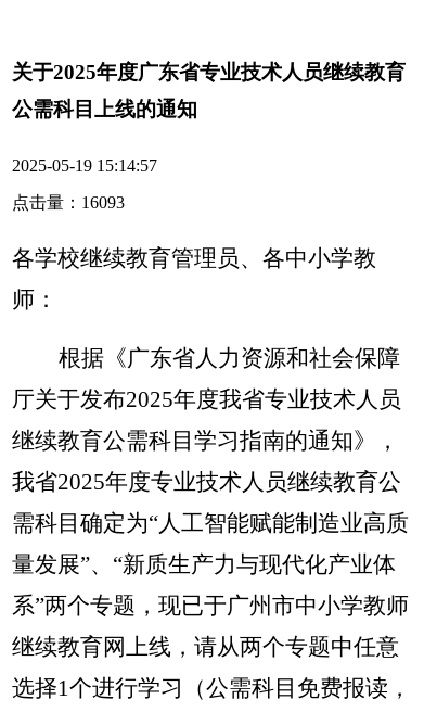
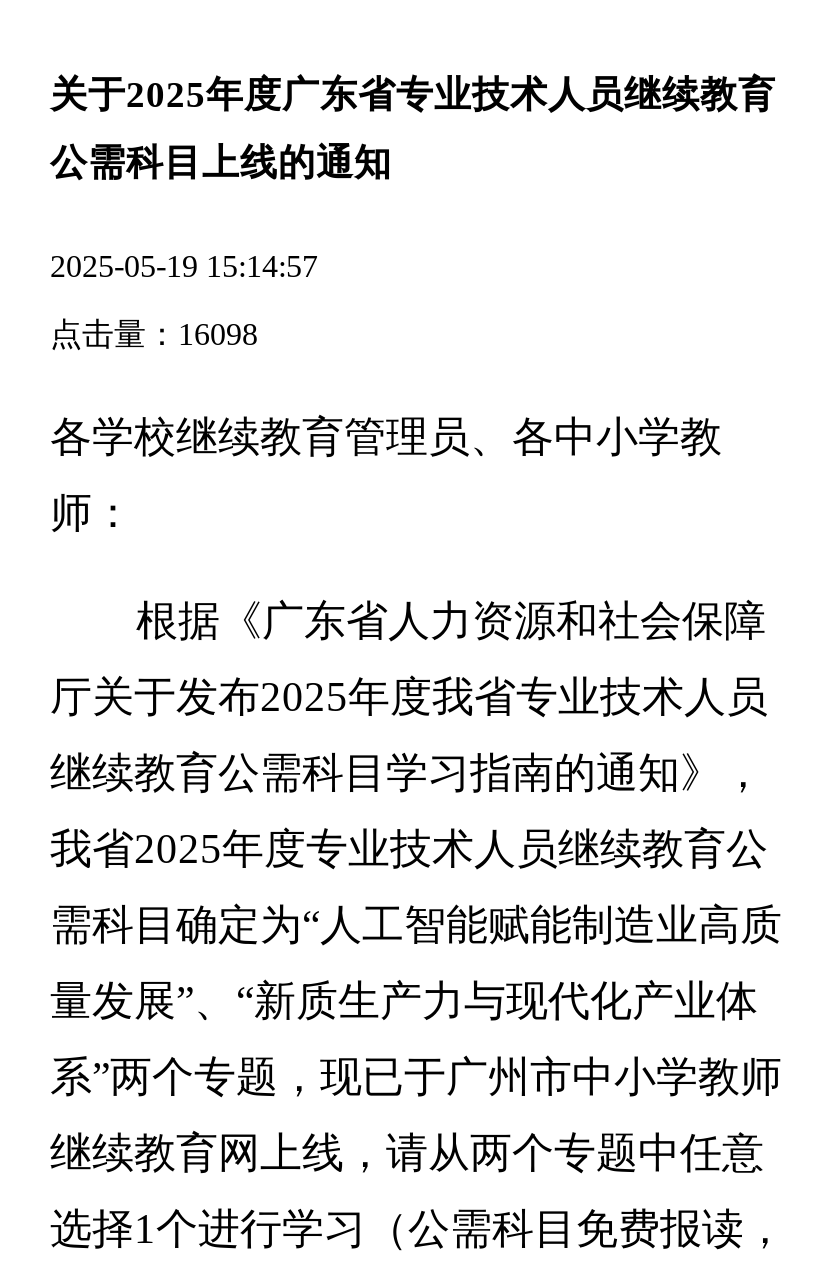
[12,194,125,212] 点击量：16093 -> [50,318,258,352] 点击量：16098

